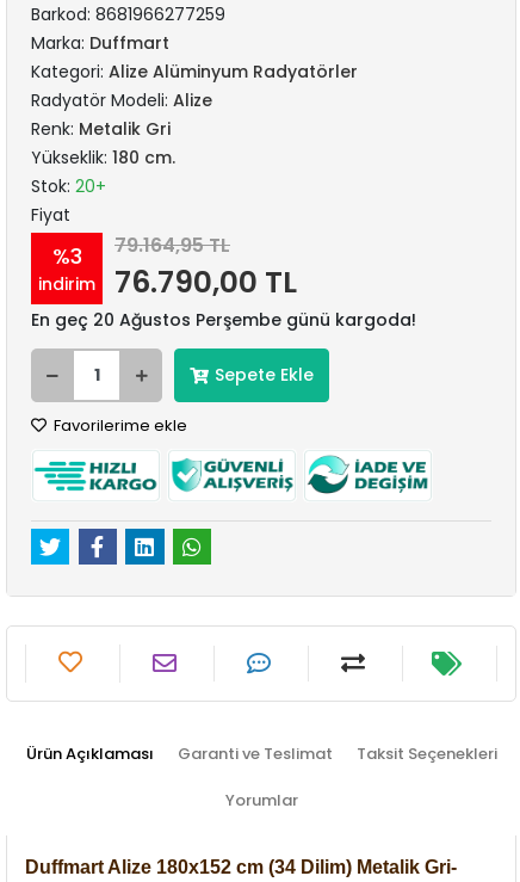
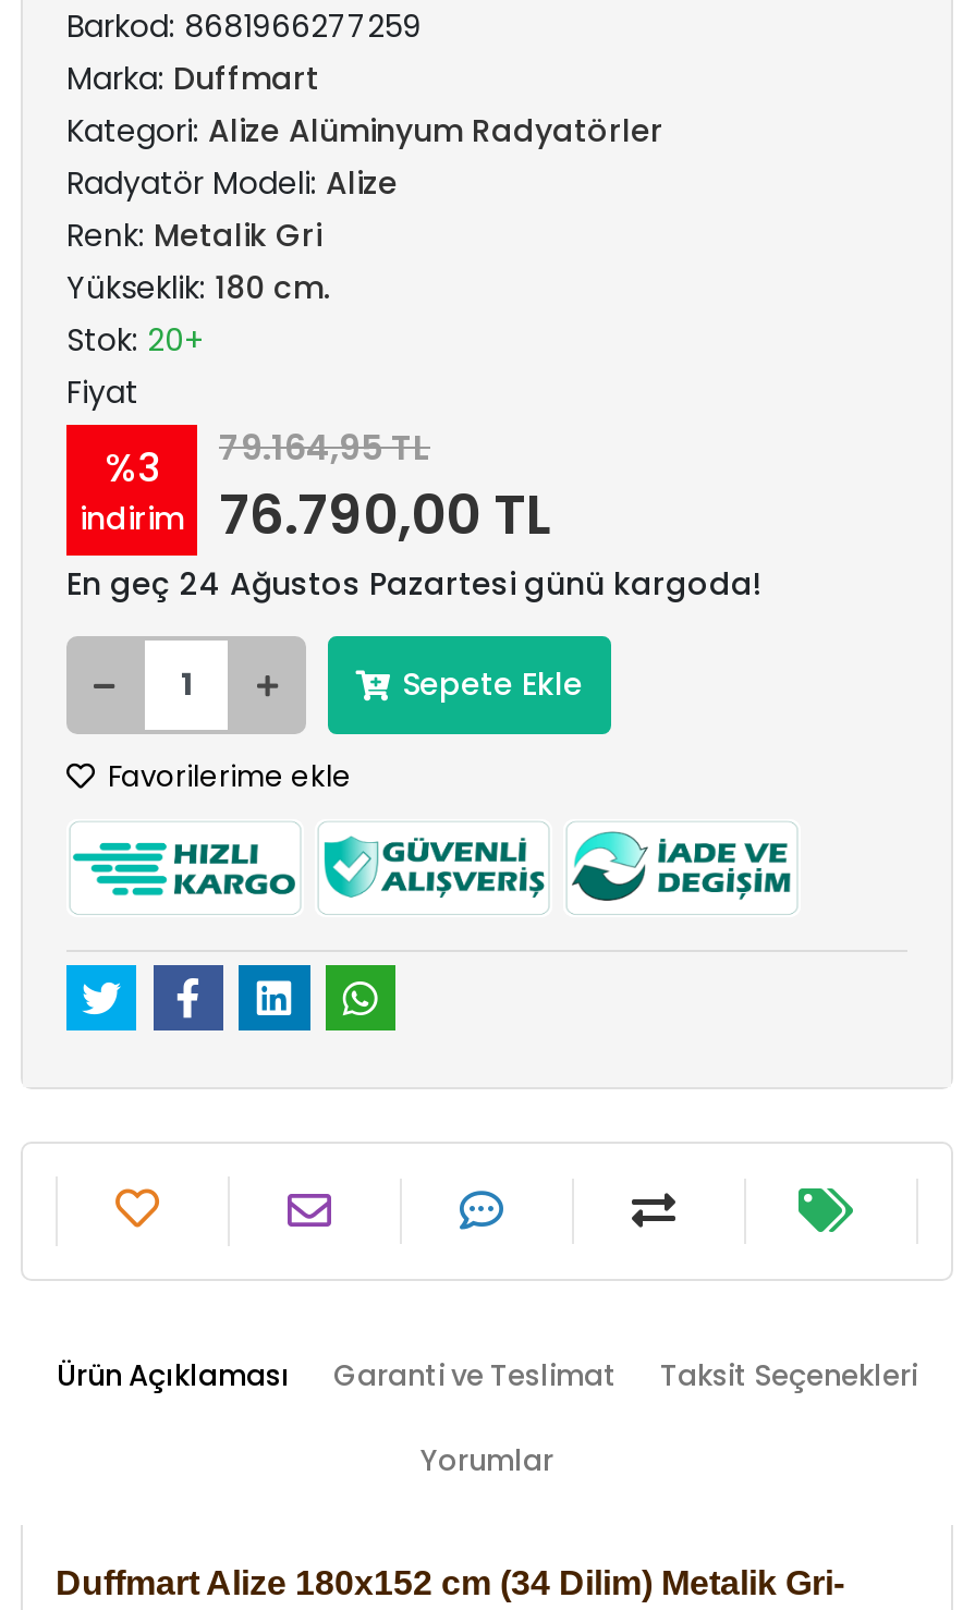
[31,308,416,332] En geç 20 Ağustos Perşembe günü kargoda! -> [66,562,761,606] En geç 24 Ağustos Pazartesi günü kargoda!

